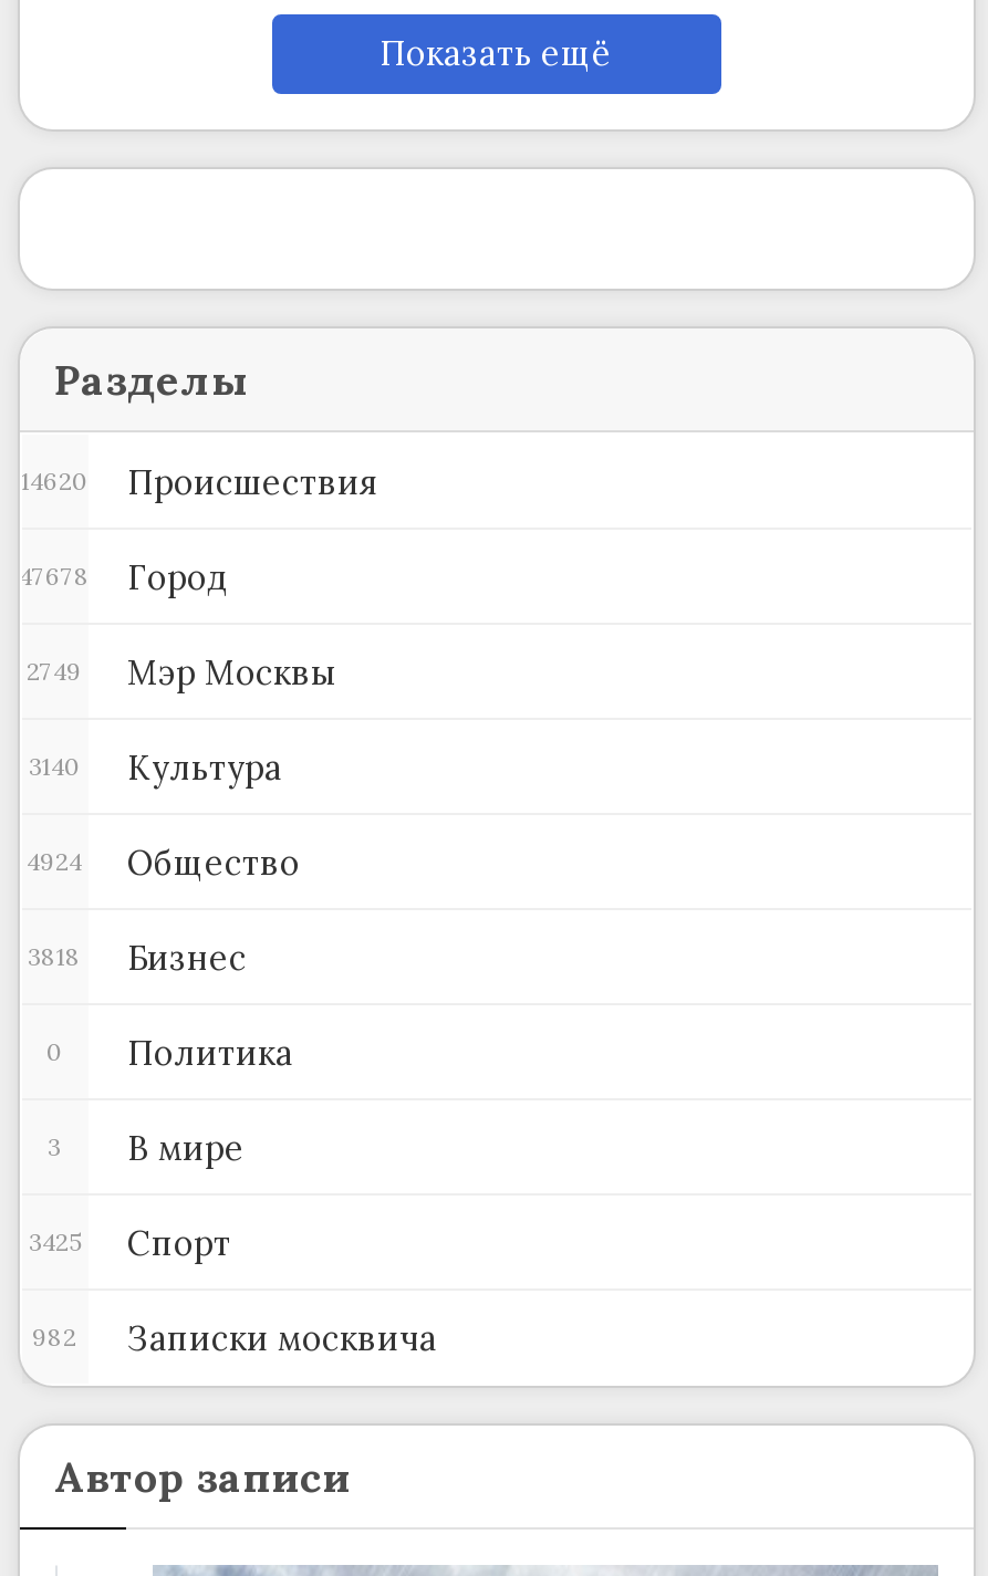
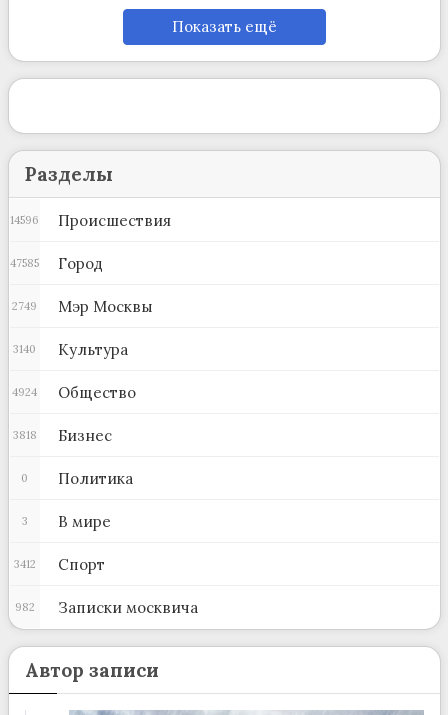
[21,461,377,503] 14620 Происшествия -> [10,211,170,230] 14596 Происшествия
[19,556,227,598] 47678 Город -> [10,254,102,273] 47585 Город
[29,1222,231,1264] 3425 Спорт -> [13,555,104,574] 3412 Спорт

